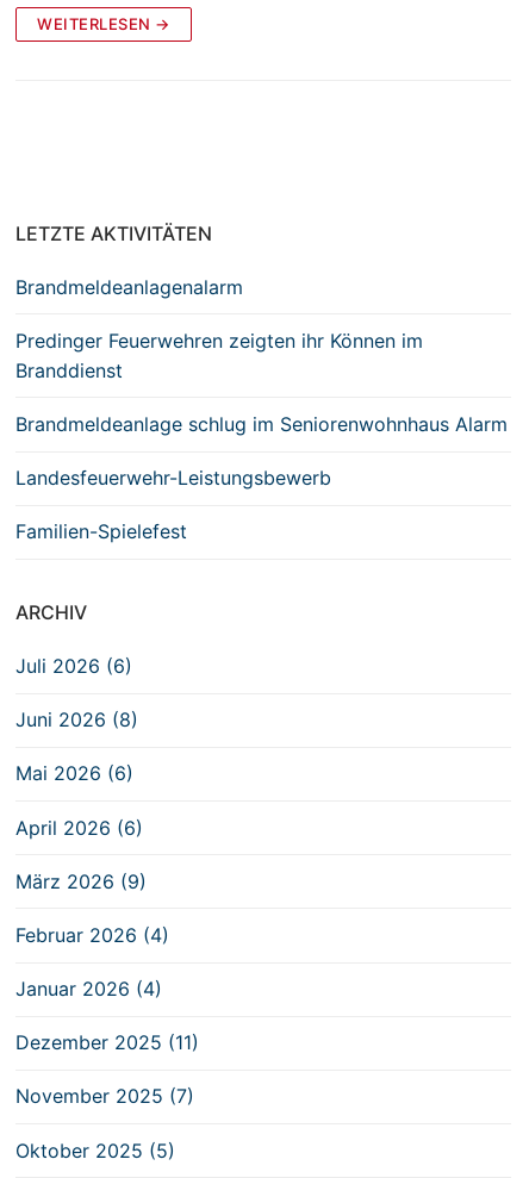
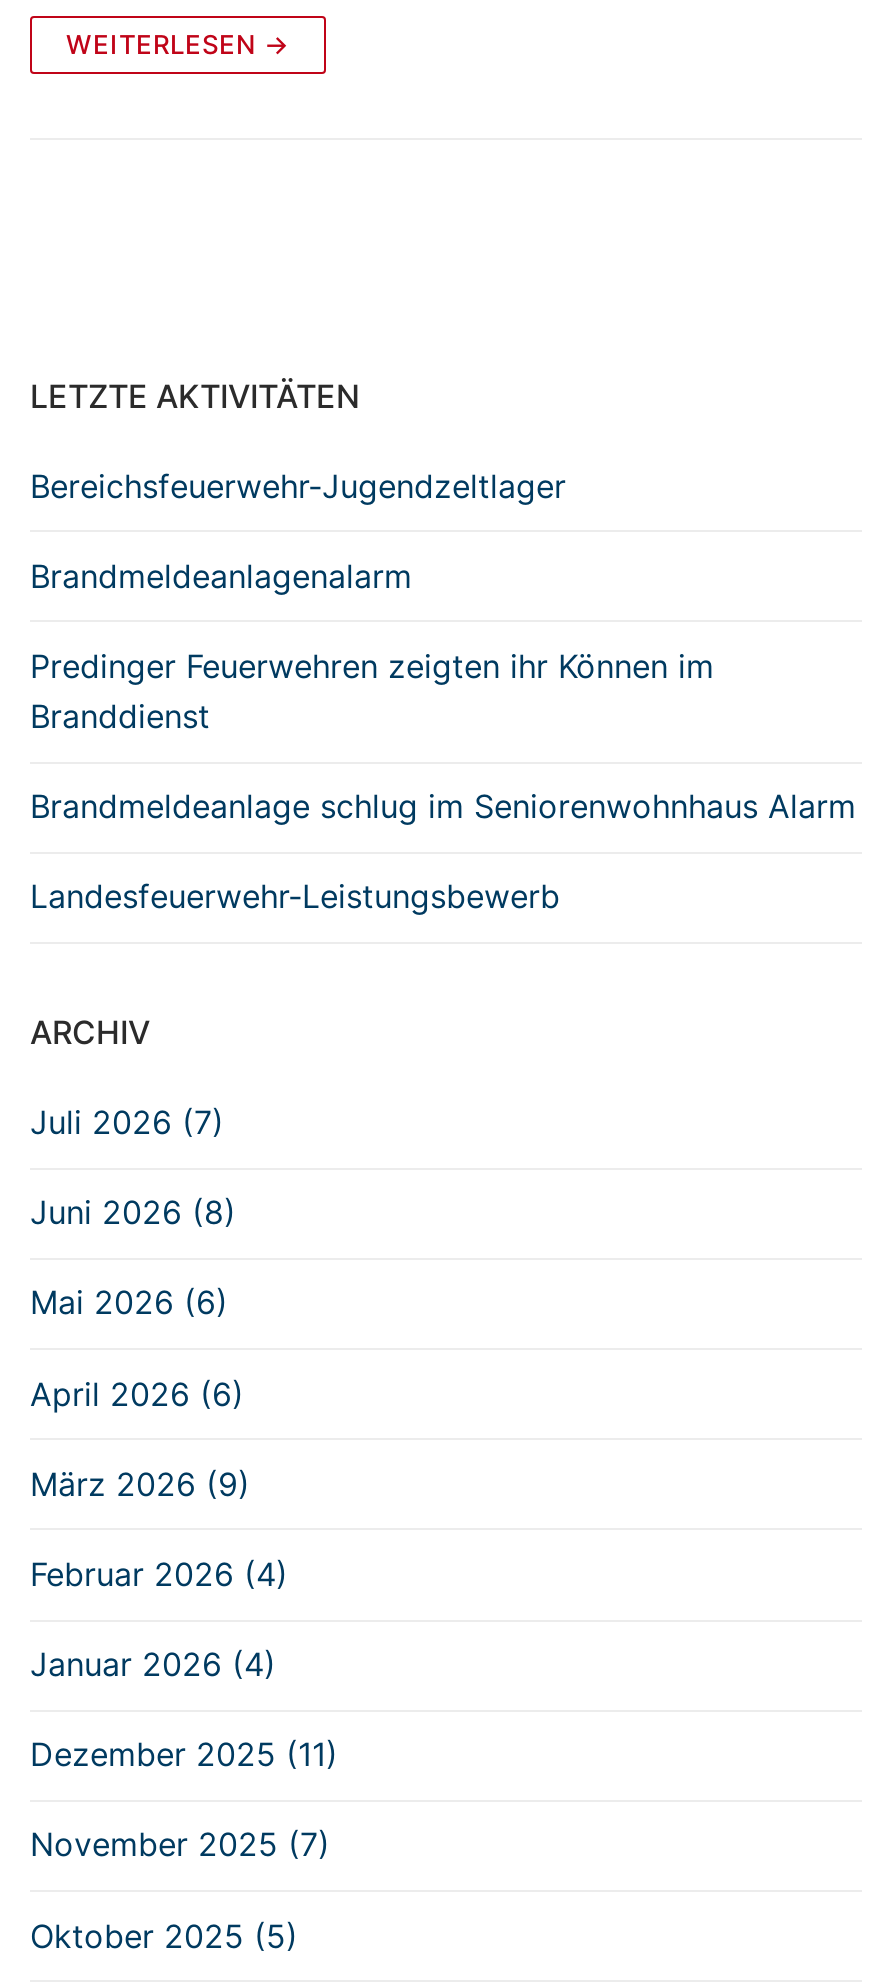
none -> [30,465,566,505] Bereichsfeuerwehr-Jugendzeltlager
moved [15,275,508,490] -> [30,556,856,917]: Brandmeldeanlagenalarm | Predinger Feuerwehren zeigten ihr Können im | Branddienst | Brandmeldeanlage schlug im Seniorenwohnhaus Alarm | Landesfeuerwehr-Leistungsbewerb
[15,520,187,544] Familien-Spielefest -> none
[15,654,132,678] Juli 2026 (6) -> [30,1102,224,1142] Juli 2026 (7)

